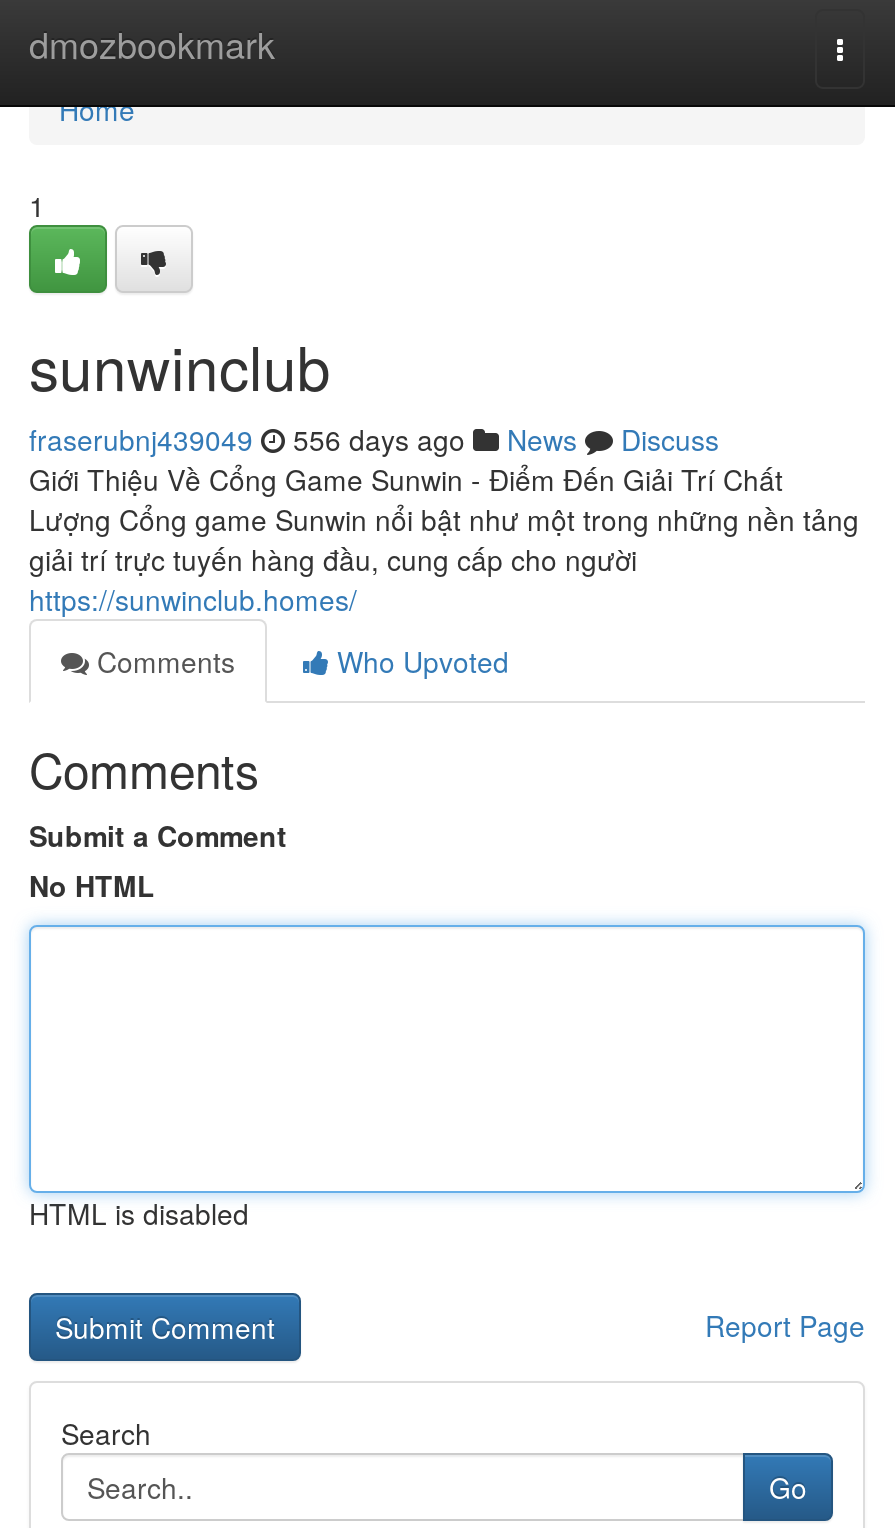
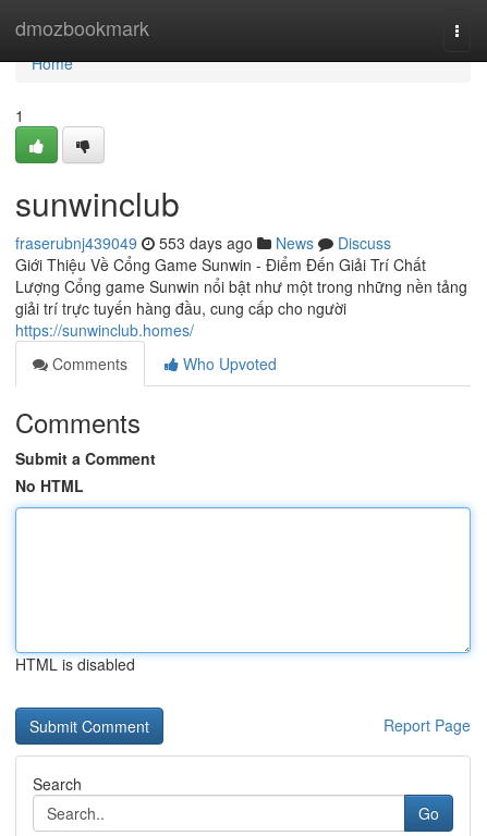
[29,419,719,459] fraserubnj439049 556 days ago News Discuss -> [15,232,391,254] fraserubnj439049 553 days ago News Discuss

